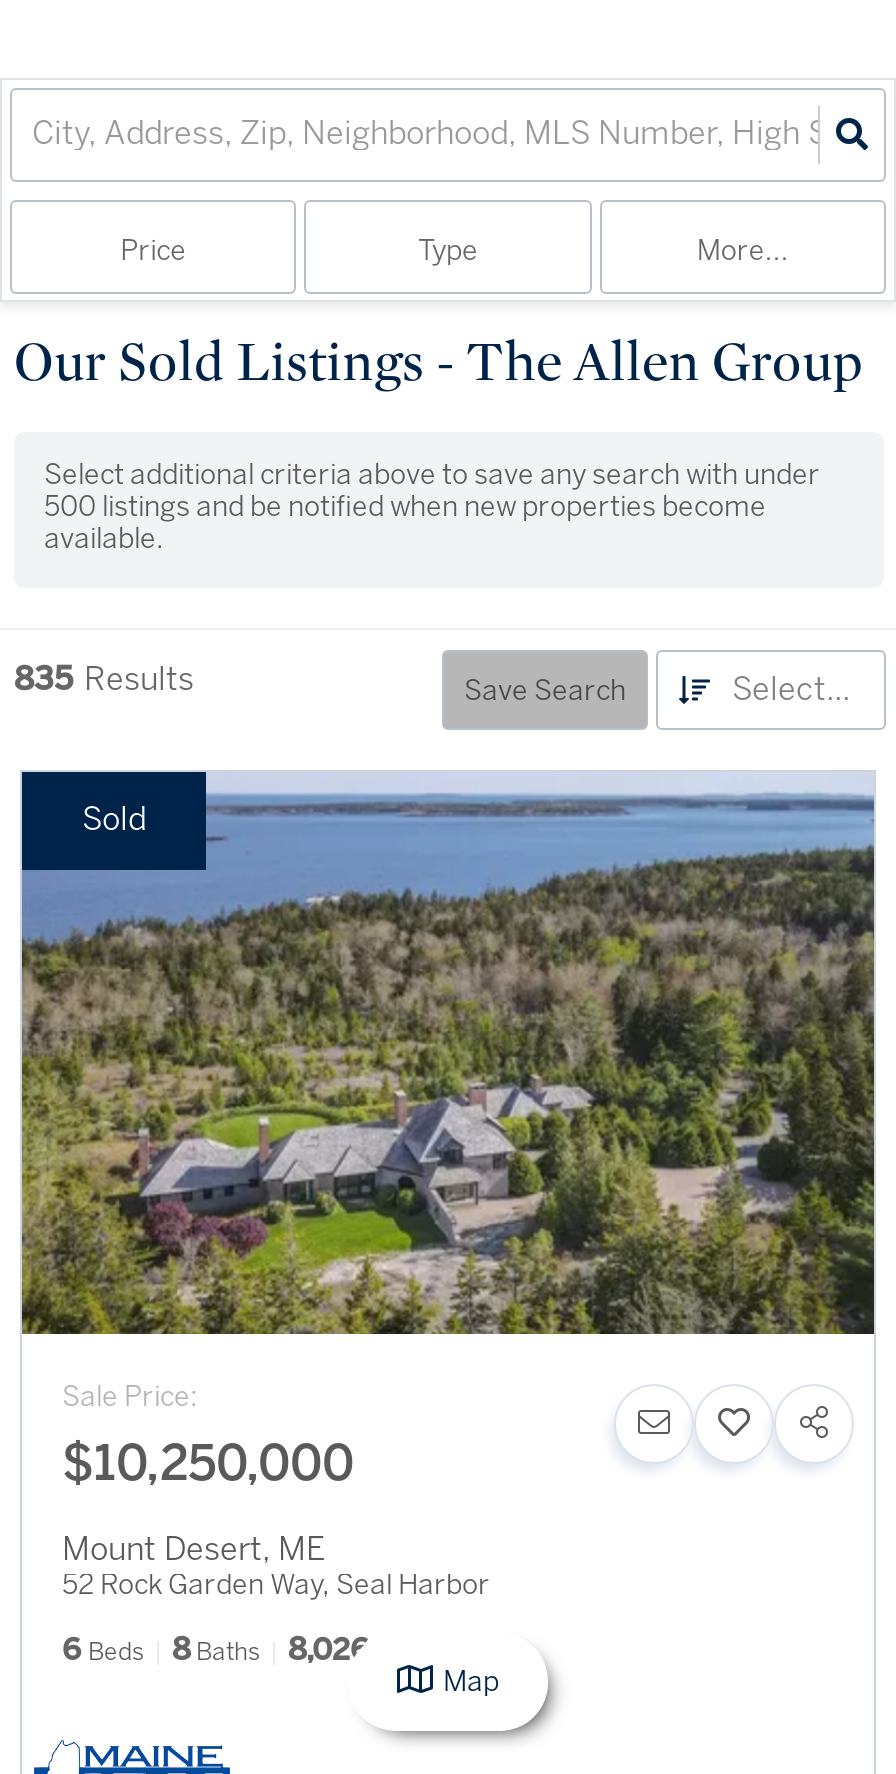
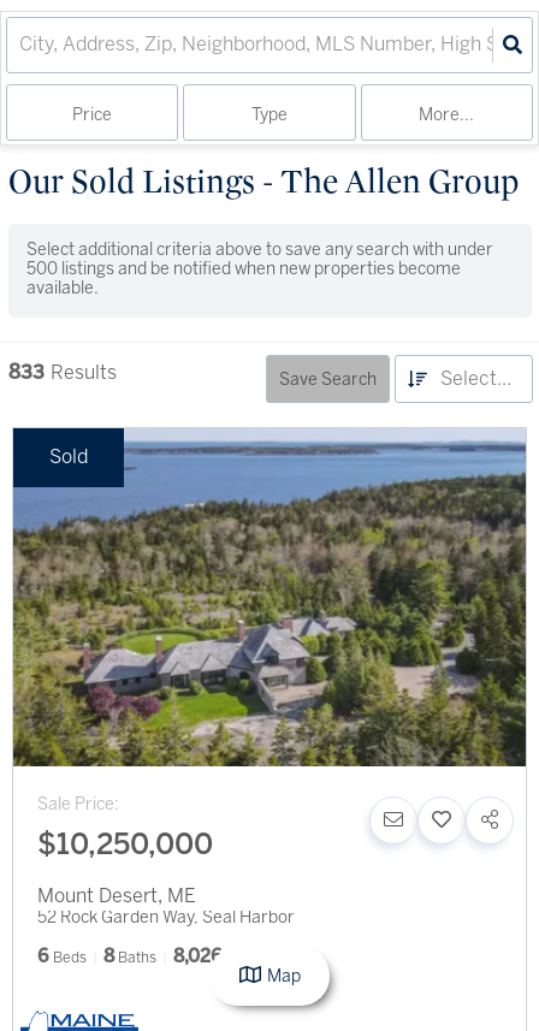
[14,666,194,696] 835 Results -> [8,365,117,383] 833 Results

